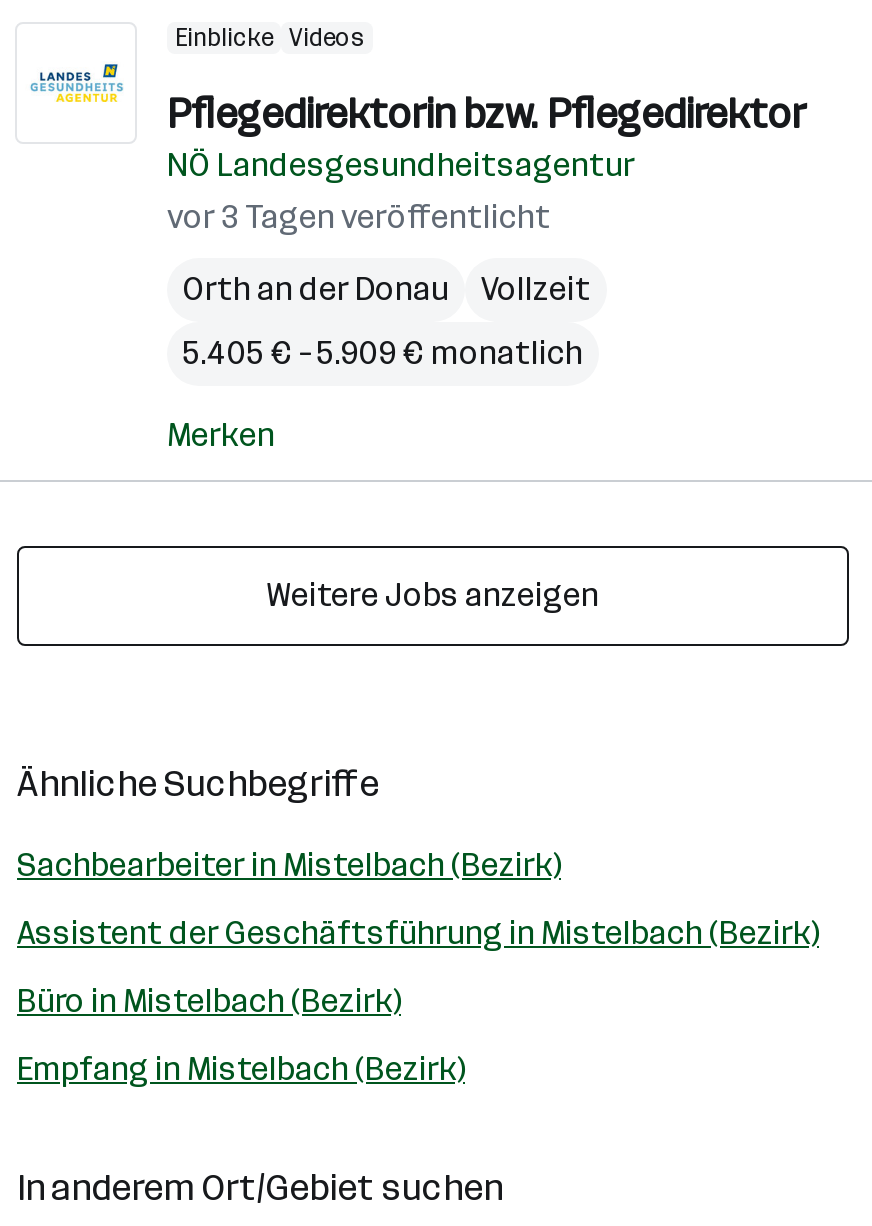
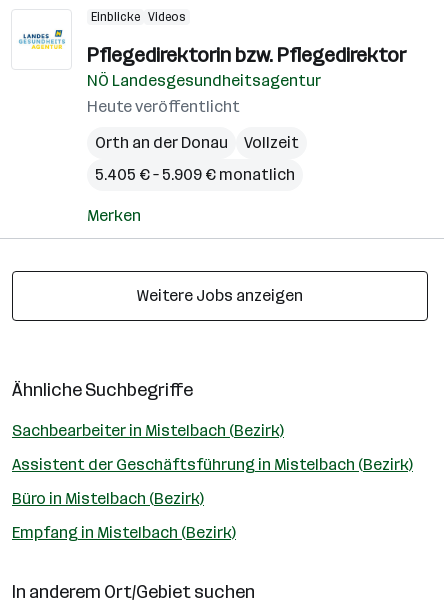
[167,198,551,236] vor 3 Tagen veröffentlicht -> [87,97,240,116] Heute veröffentlicht

